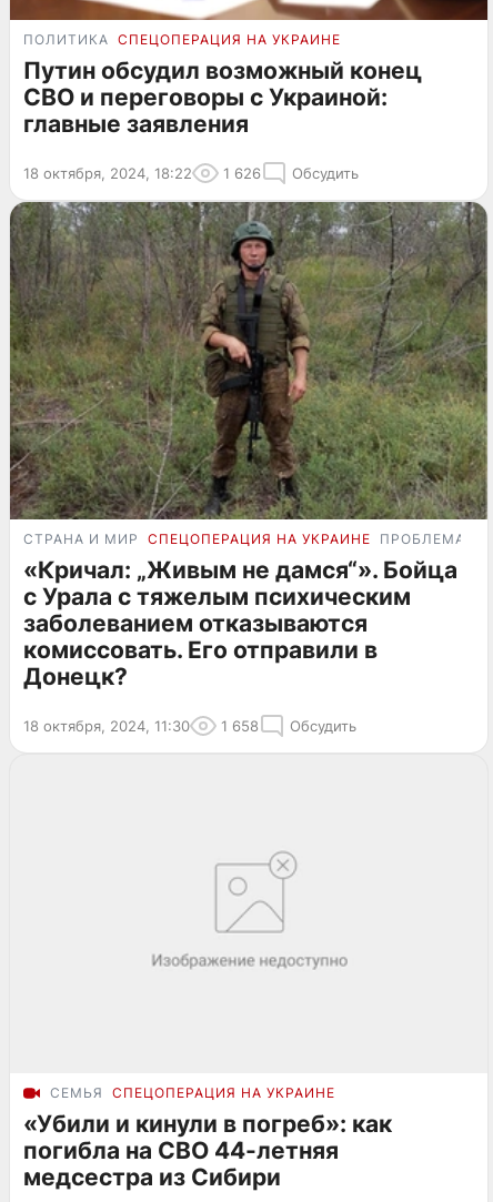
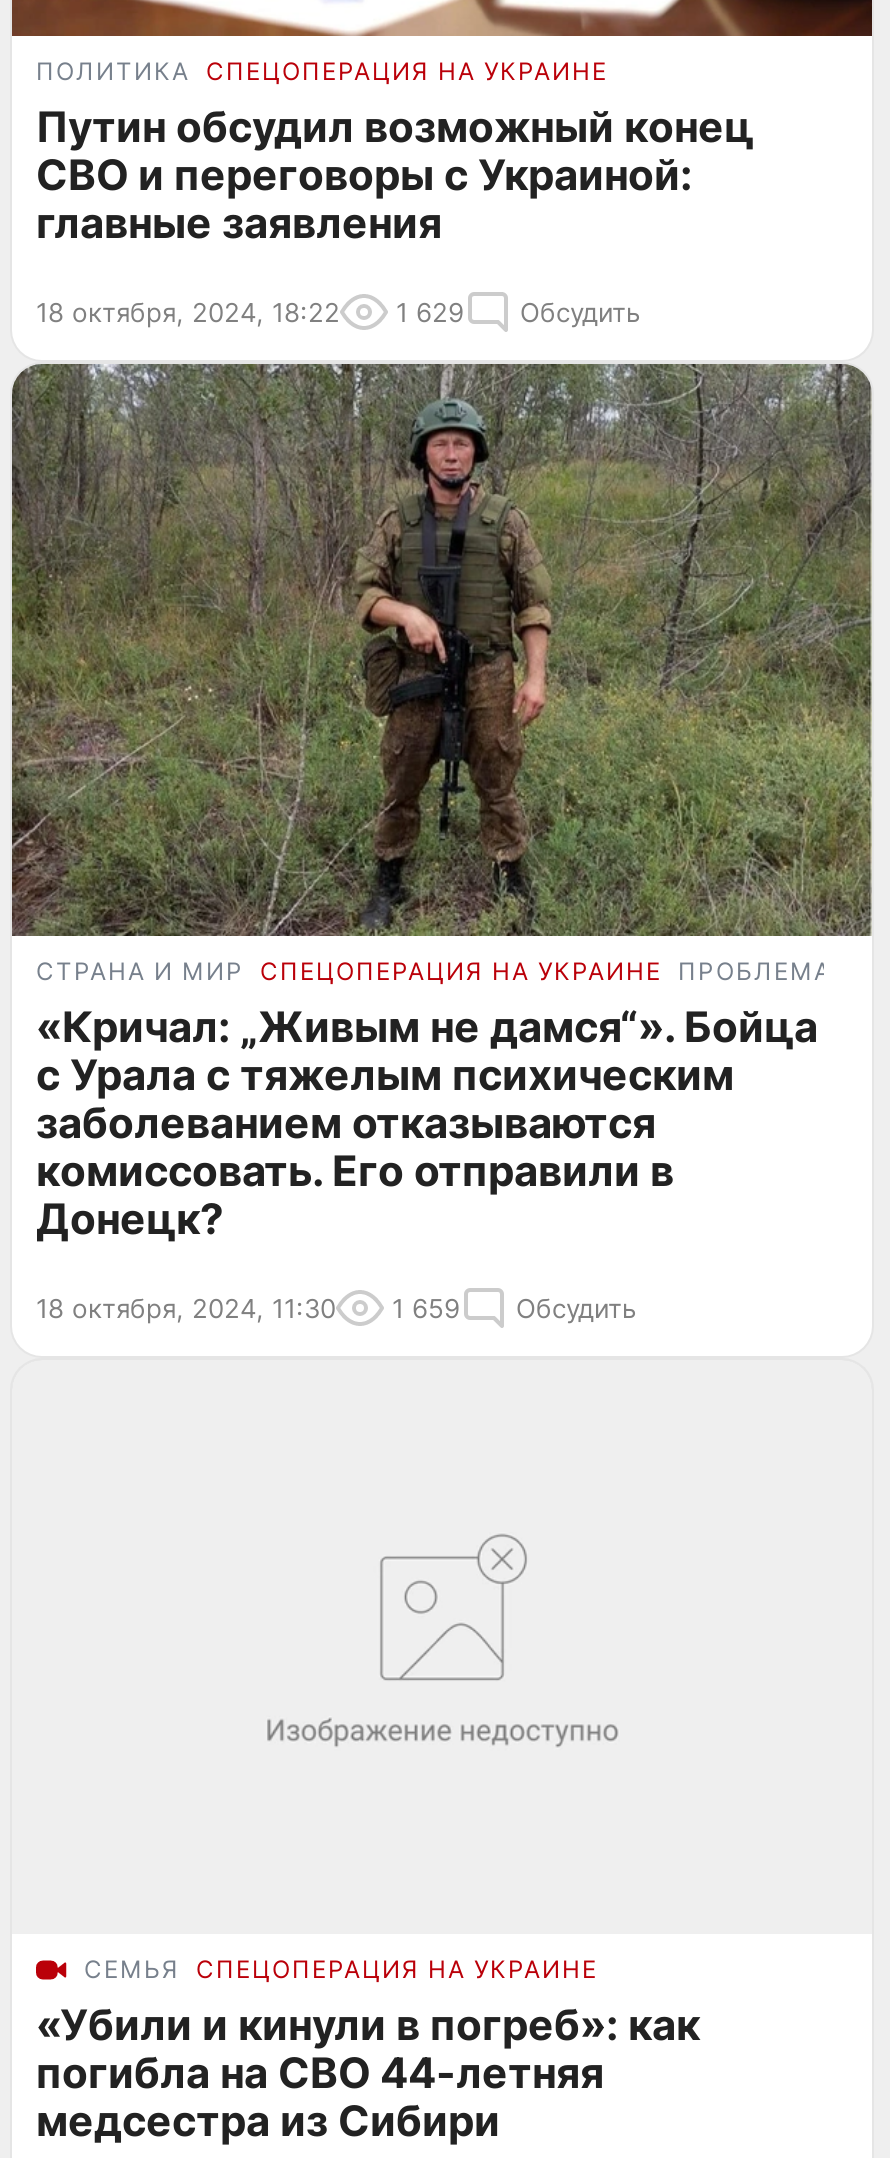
[23,164,359,182] 18 октября, 2024, 18:22 1 626 Обсудить -> [36,295,640,327] 18 октября, 2024, 18:22 1 629 Обсудить
[23,717,356,735] 18 октября, 2024, 11:30 1 658 Обсудить -> [36,1293,636,1325] 18 октября, 2024, 11:30 1 659 Обсудить

